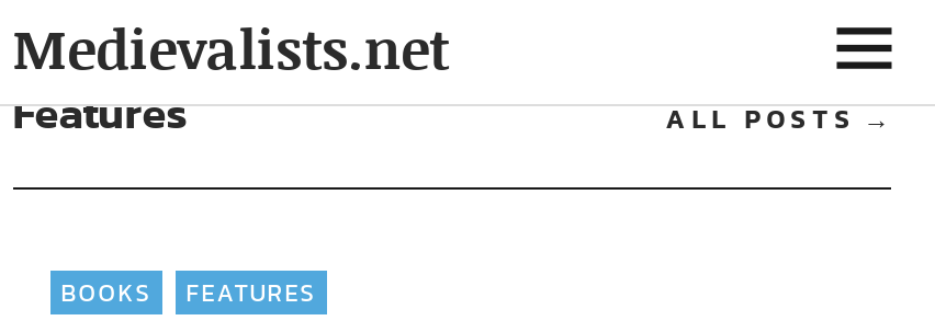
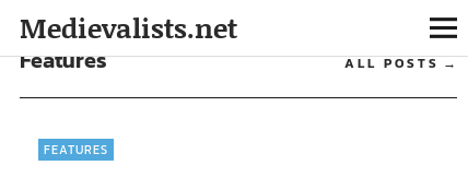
[61,275,151,310] BOOKS -> none

